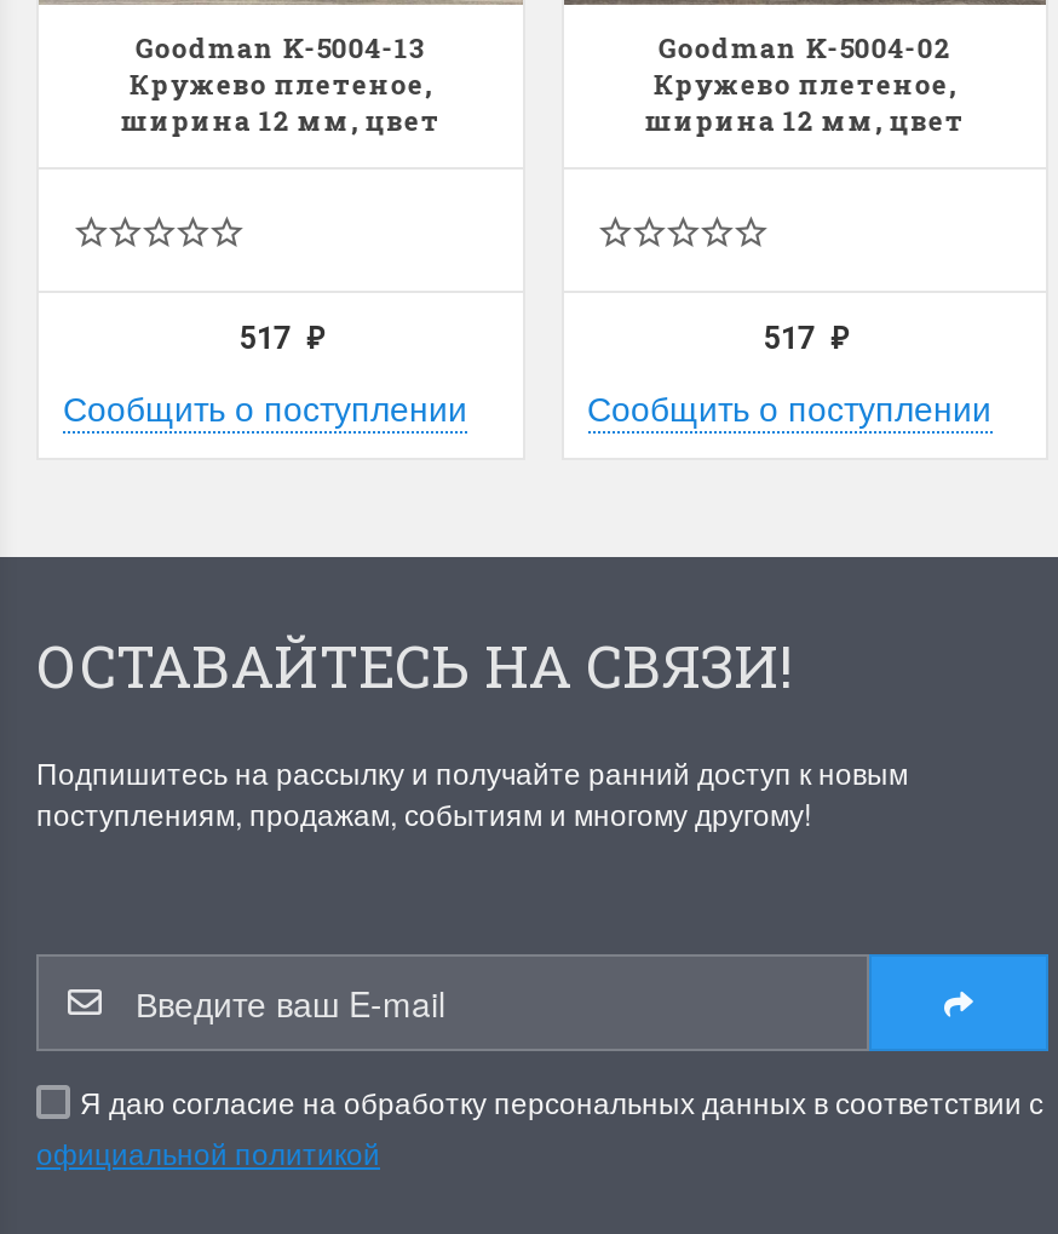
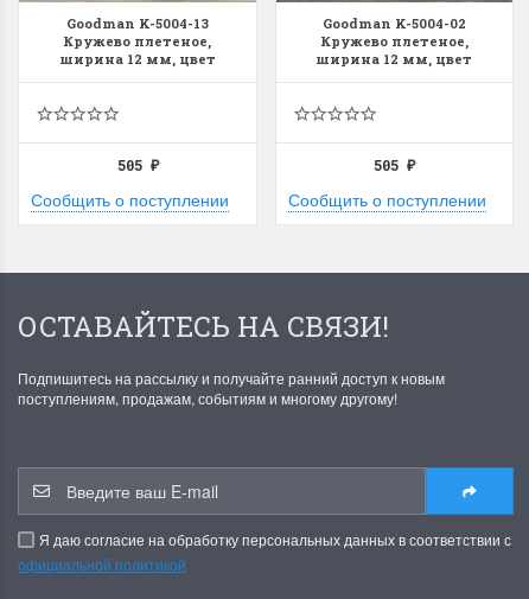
[239,317,322,356] 517 ₽ -> [117,155,158,174] 505 ₽
[763,317,845,356] 517 ₽ -> [374,155,414,174] 505 ₽

